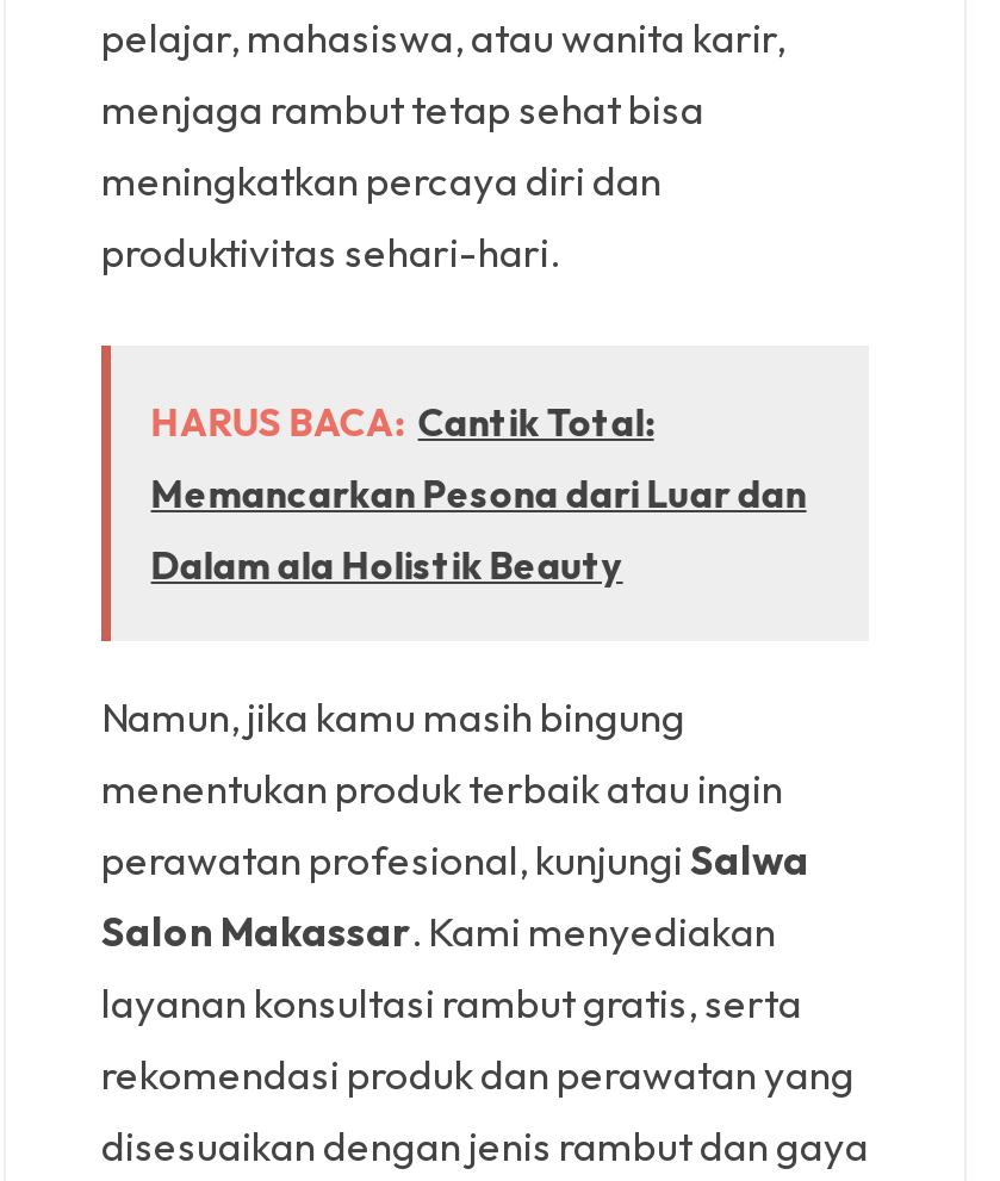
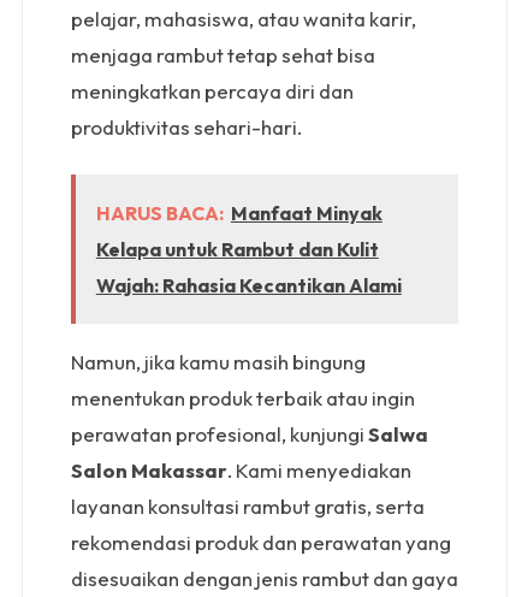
[151,398,654,446] HARUS BACA: Cantik Total: -> [96,201,382,225] HARUS BACA: Manfaat Minyak
[151,470,806,517] Memancarkan Pesona dari Luar dan -> [96,237,379,261] Kelapa untuk Rambut dan Kulit
[151,541,623,589] Dalam ala Holistik Beauty -> [96,273,402,297] Wajah: Rahasia Kecantikan Alami

